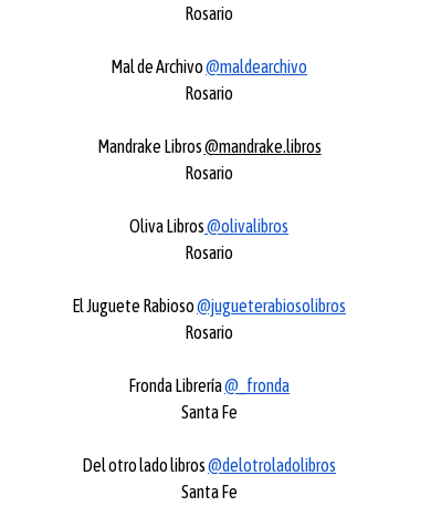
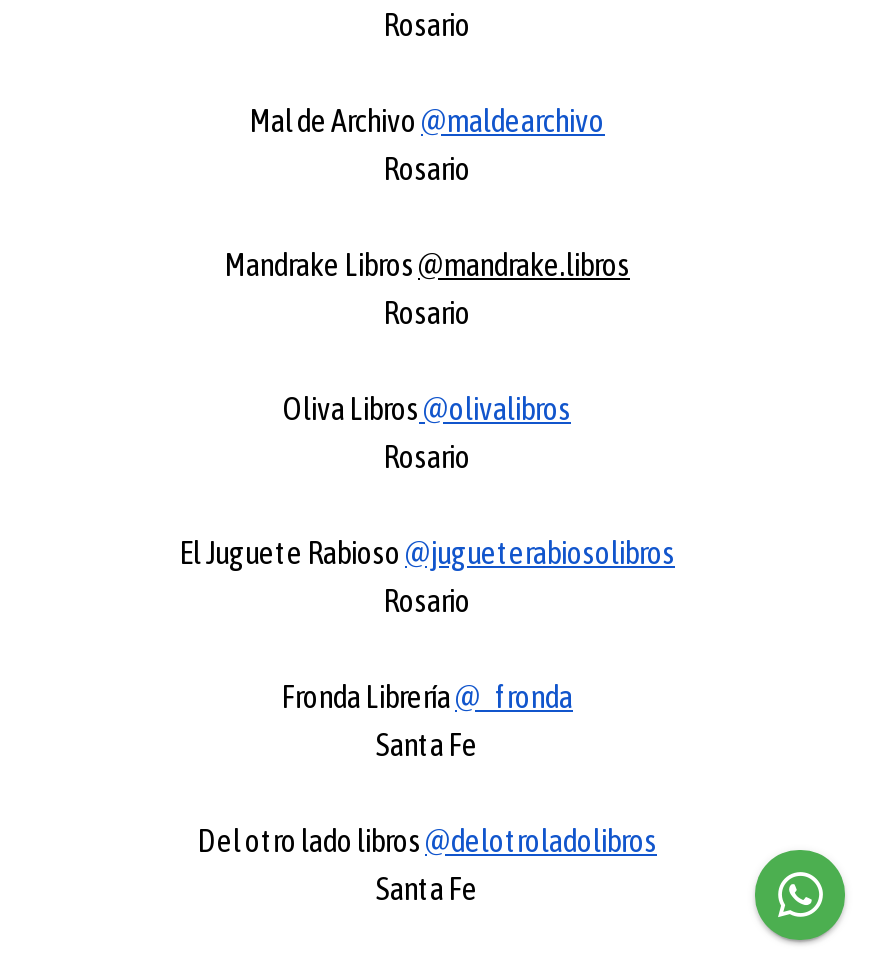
none -> [751,848,849,946] [image]

